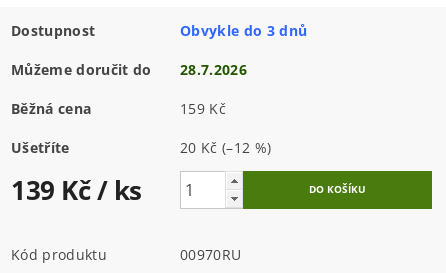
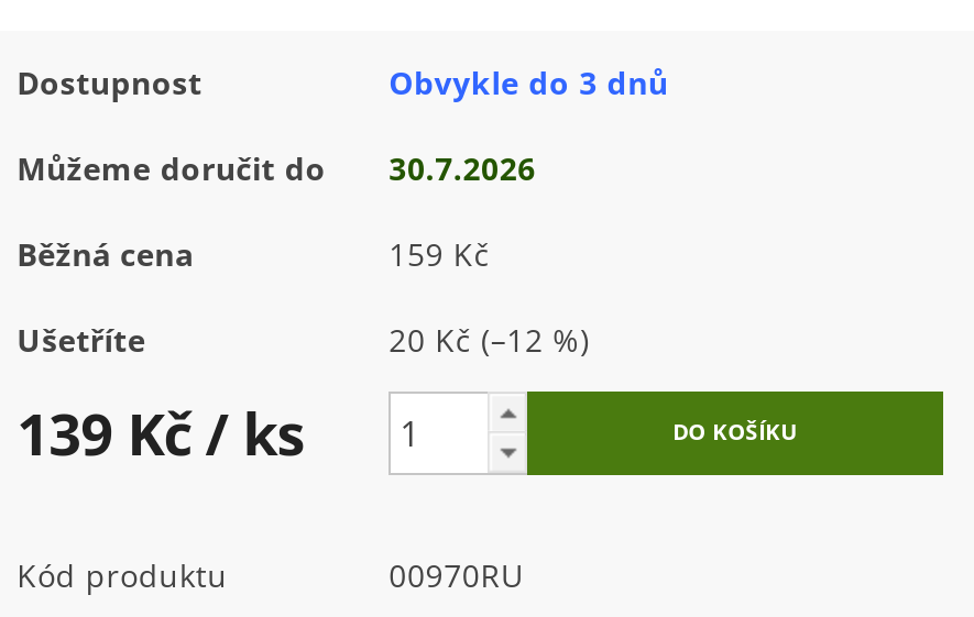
[11,60,247,79] Můžeme doručit do 28.7.2026 -> [17,148,536,189] Můžeme doručit do 30.7.2026

